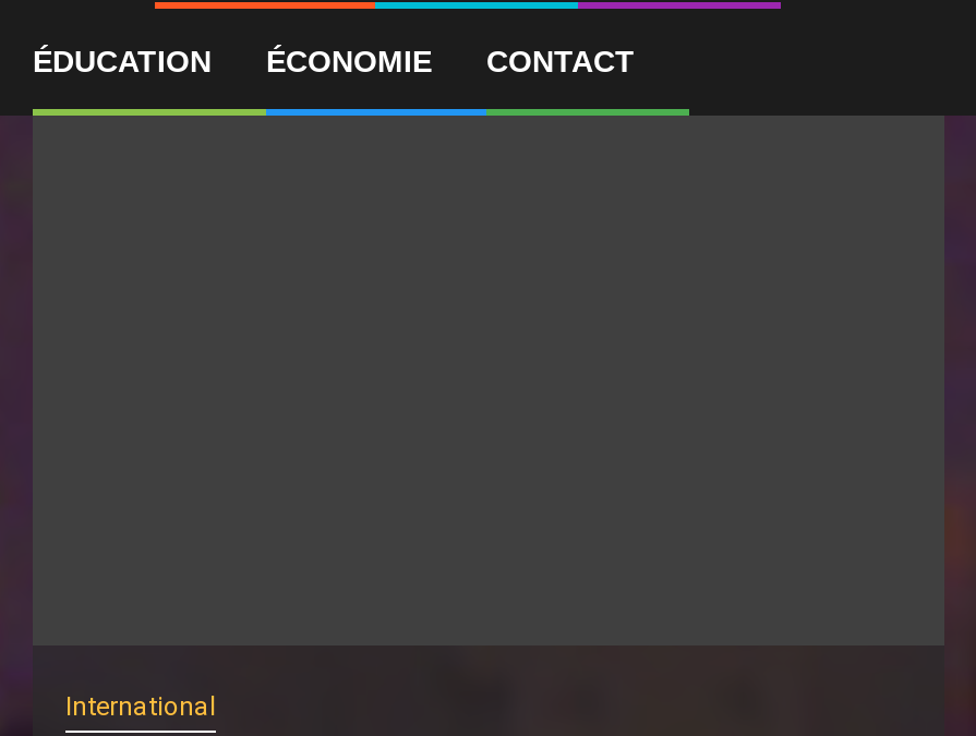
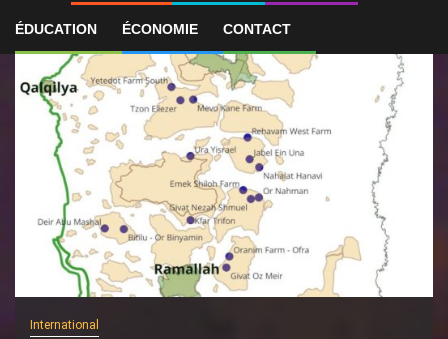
none -> [14,53,434,298] [image]

